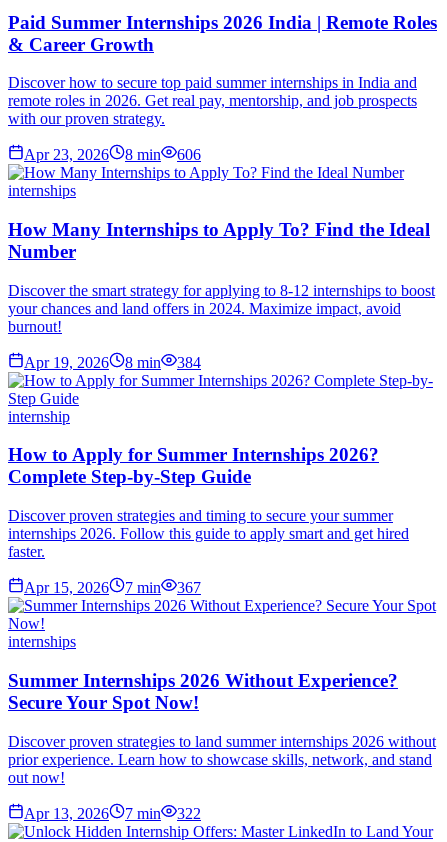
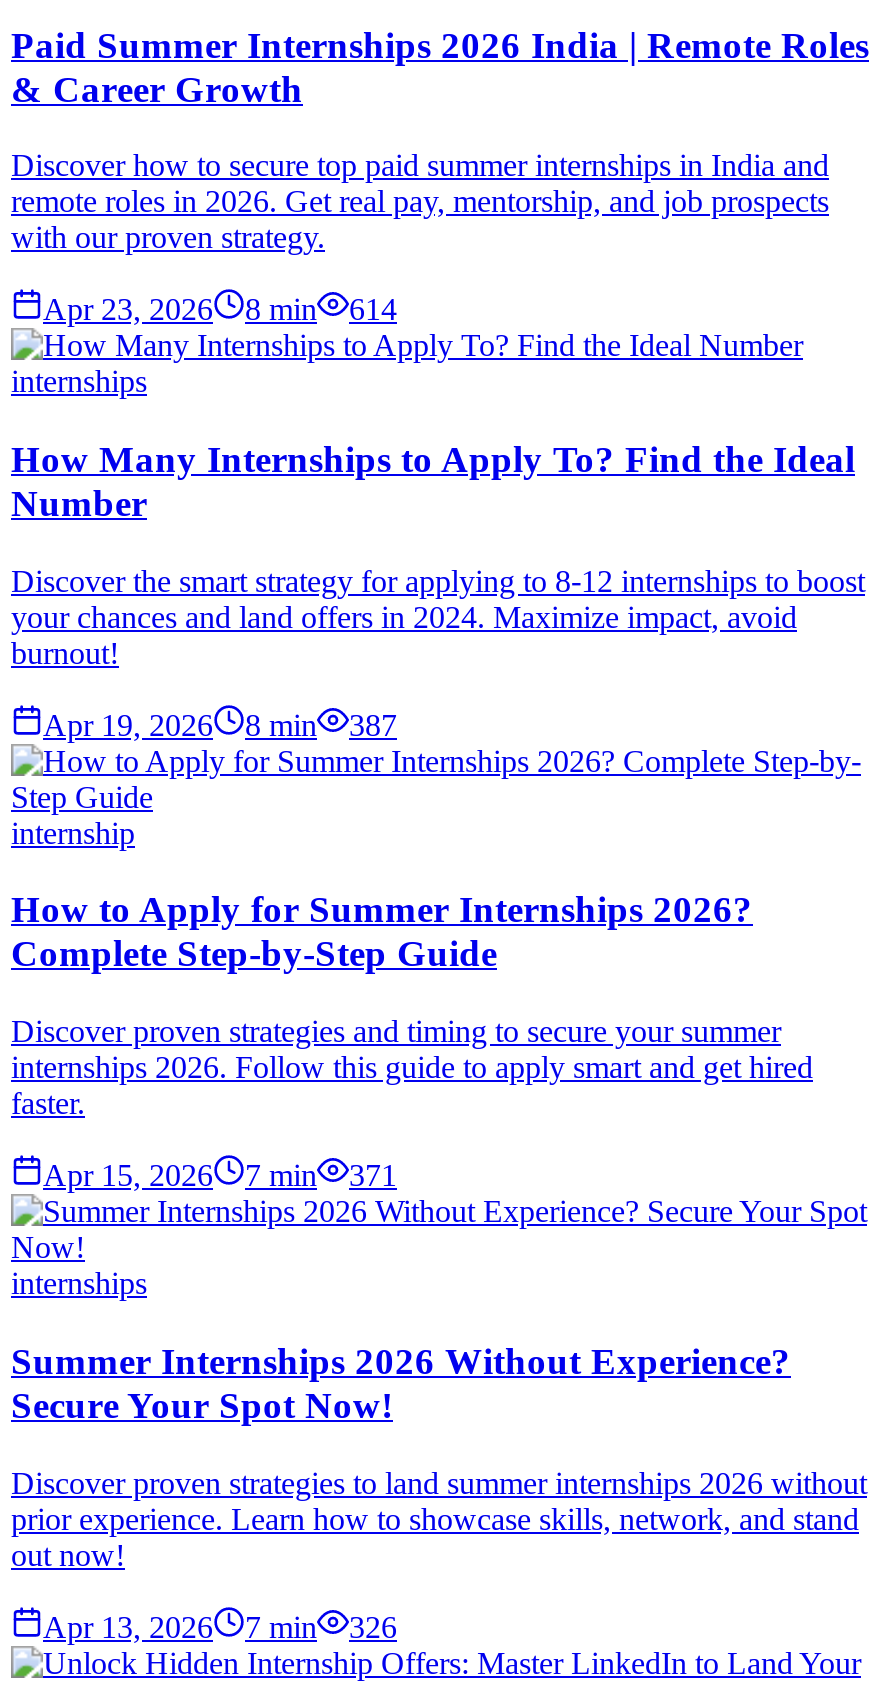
[24,146,201,163] Apr 23, 2026 8 min 606 -> [43,293,397,327] Apr 23, 2026 8 min 614
[24,354,201,371] Apr 19, 2026 8 min 384 -> [43,708,397,742] Apr 19, 2026 8 min 387
[24,579,201,596] Apr 15, 2026 7 min 367 -> [43,1158,397,1192] Apr 15, 2026 7 min 371
[24,805,201,822] Apr 13, 2026 7 min 322 -> [43,1609,397,1643] Apr 13, 2026 7 min 326

